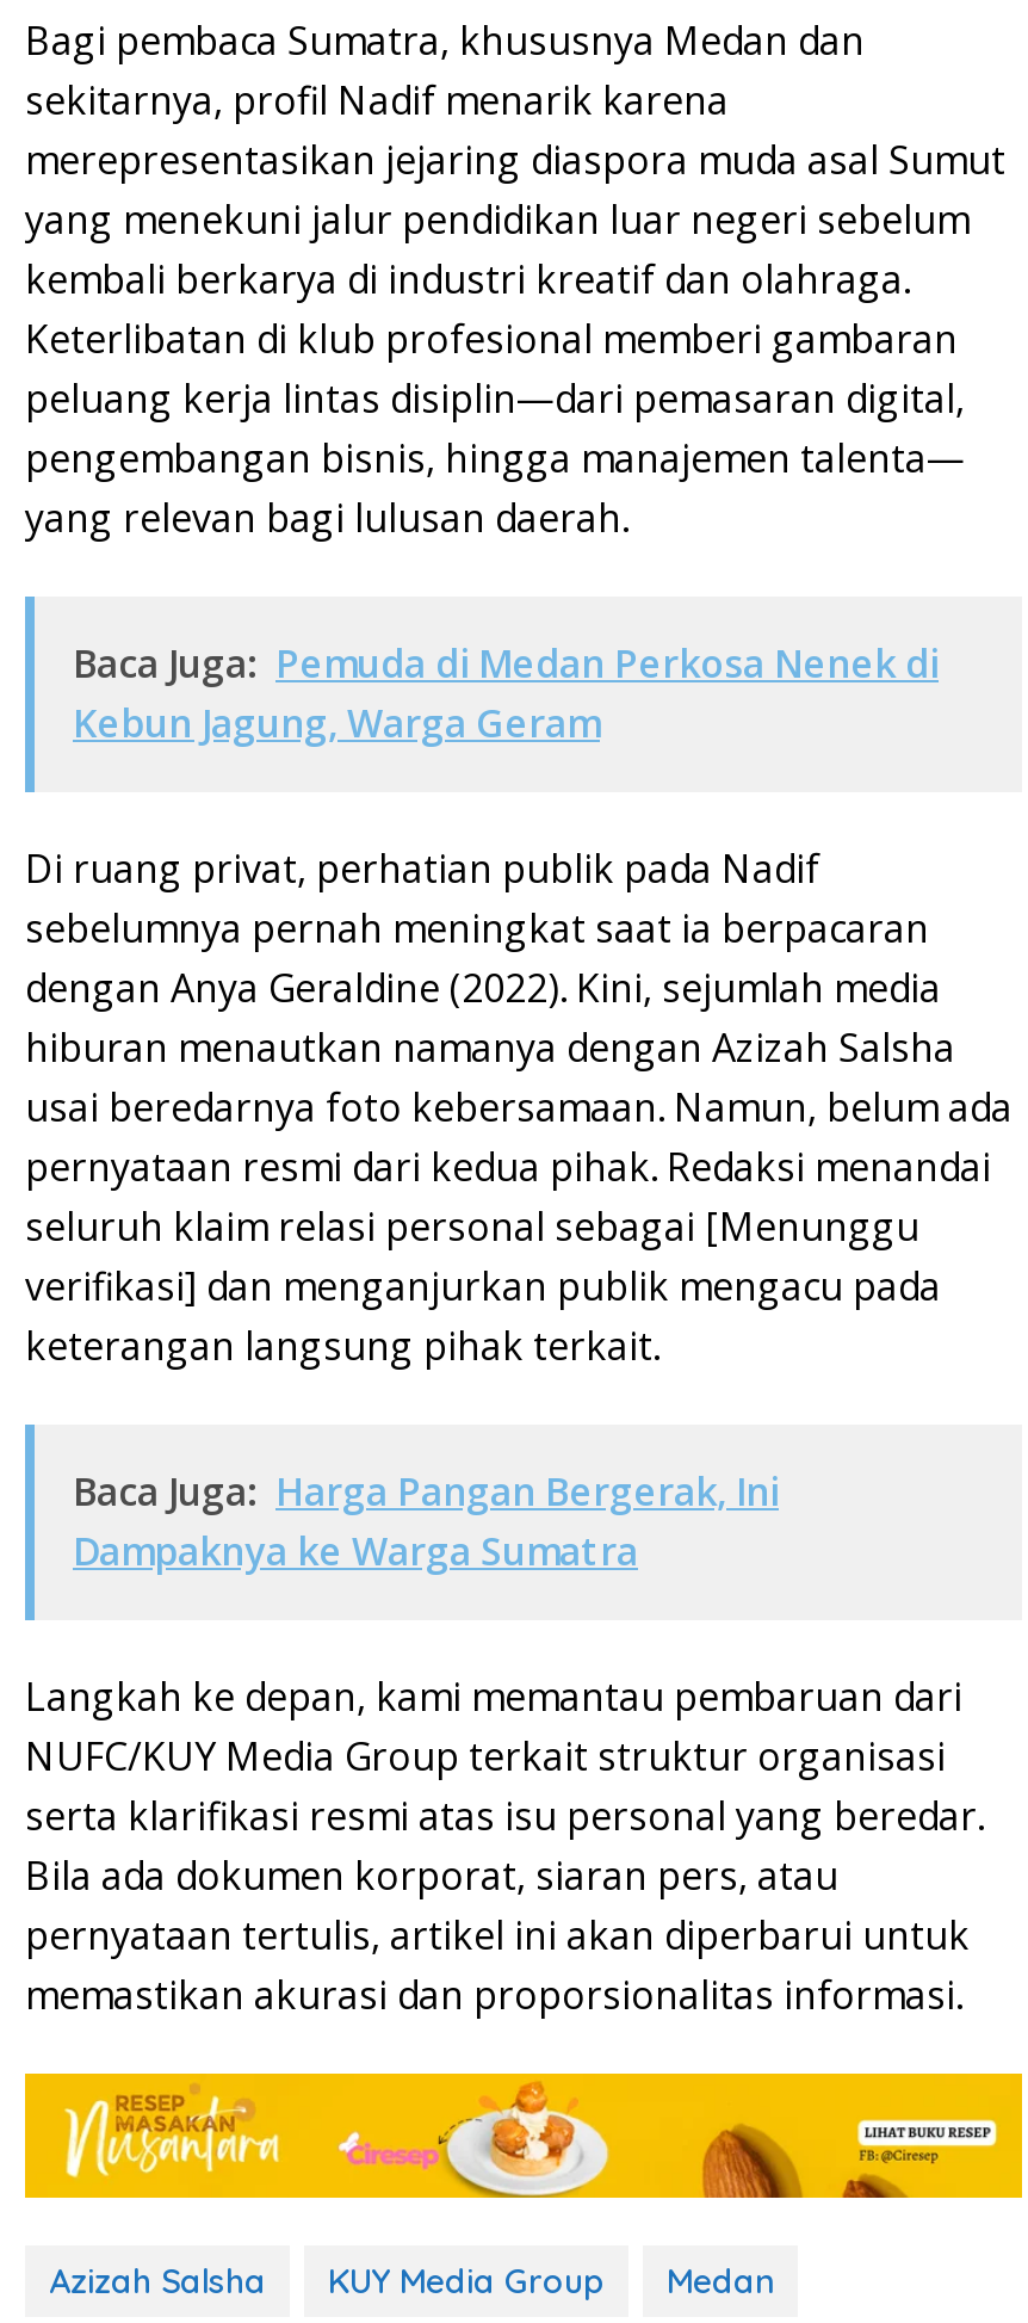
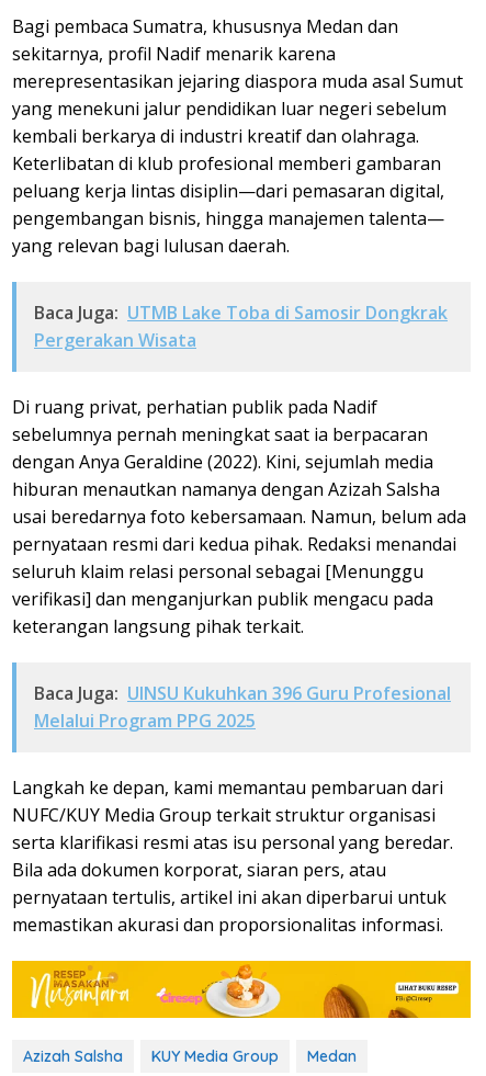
[73,638,939,750] Baca Juga: Pemuda di Medan Perkosa Nenek di | Kebun Jagung, Warga Geram -> [34,301,448,352] Baca Juga: UTMB Lake Toba di Samosir Dongkrak | Pergerakan Wisata
[73,1466,779,1578] Baca Juga: Harga Pangan Bergerak, Ini | Dampaknya ke Warga Sumatra -> [34,681,451,733] Baca Juga: UINSU Kukuhkan 396 Guru Profesional | Melalui Program PPG 2025

